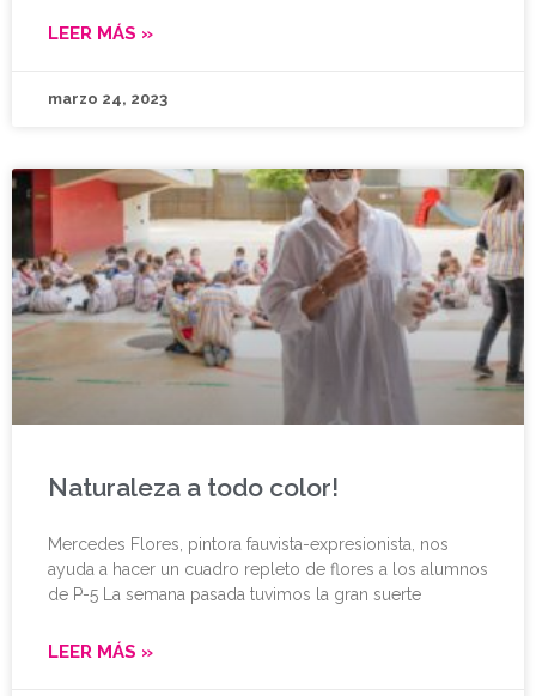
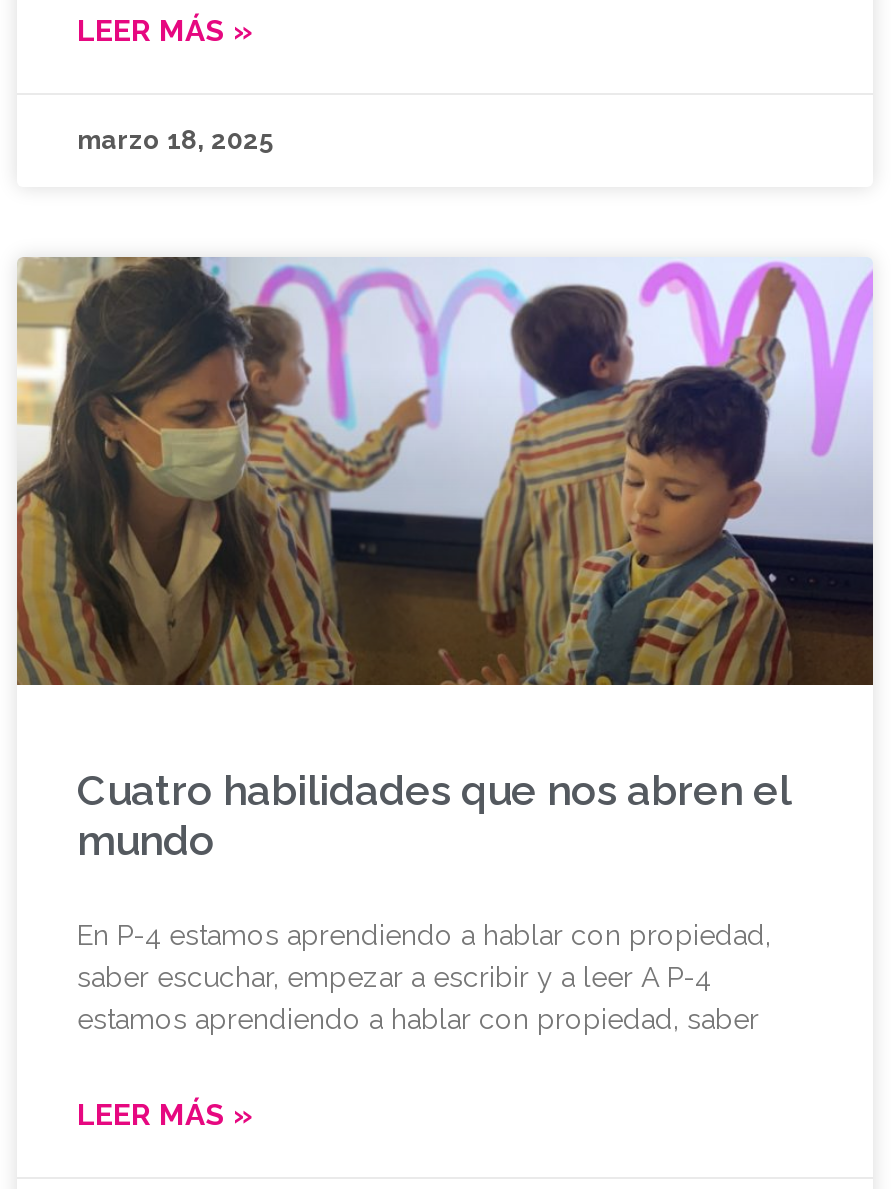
[48,89,167,107] marzo 24, 2023 -> [77,124,273,154] marzo 18, 2025
[11,167,525,502] [image] | Naturaleza a todo color! -> [17,255,873,864] [image] | Cuatro habilidades que nos abren el | mundo
[48,534,488,603] Mercedes Flores, pintora fauvista-expresionista, nos | ayuda a hacer un cuadro repleto de flores a los alumnos | de P-5 La semana pasada tuvimos la gran suerte -> [77,918,771,1034] En P-4 estamos aprendiendo a hablar con propiedad, | saber escuchar, empezar a escribir y a leer A P-4 | estamos aprendiendo a hablar con propiedad, saber

